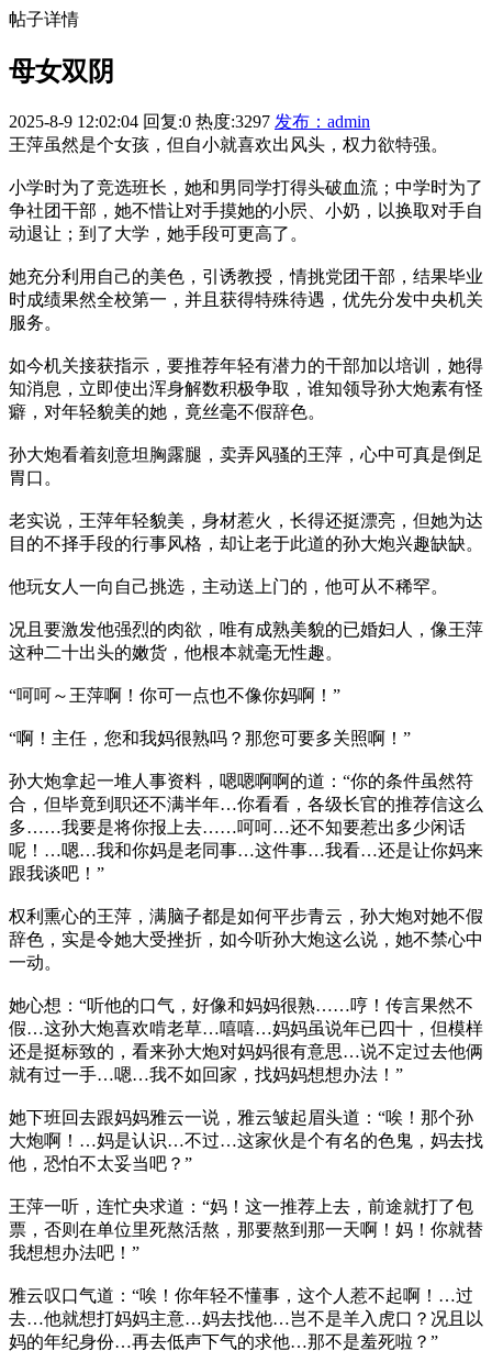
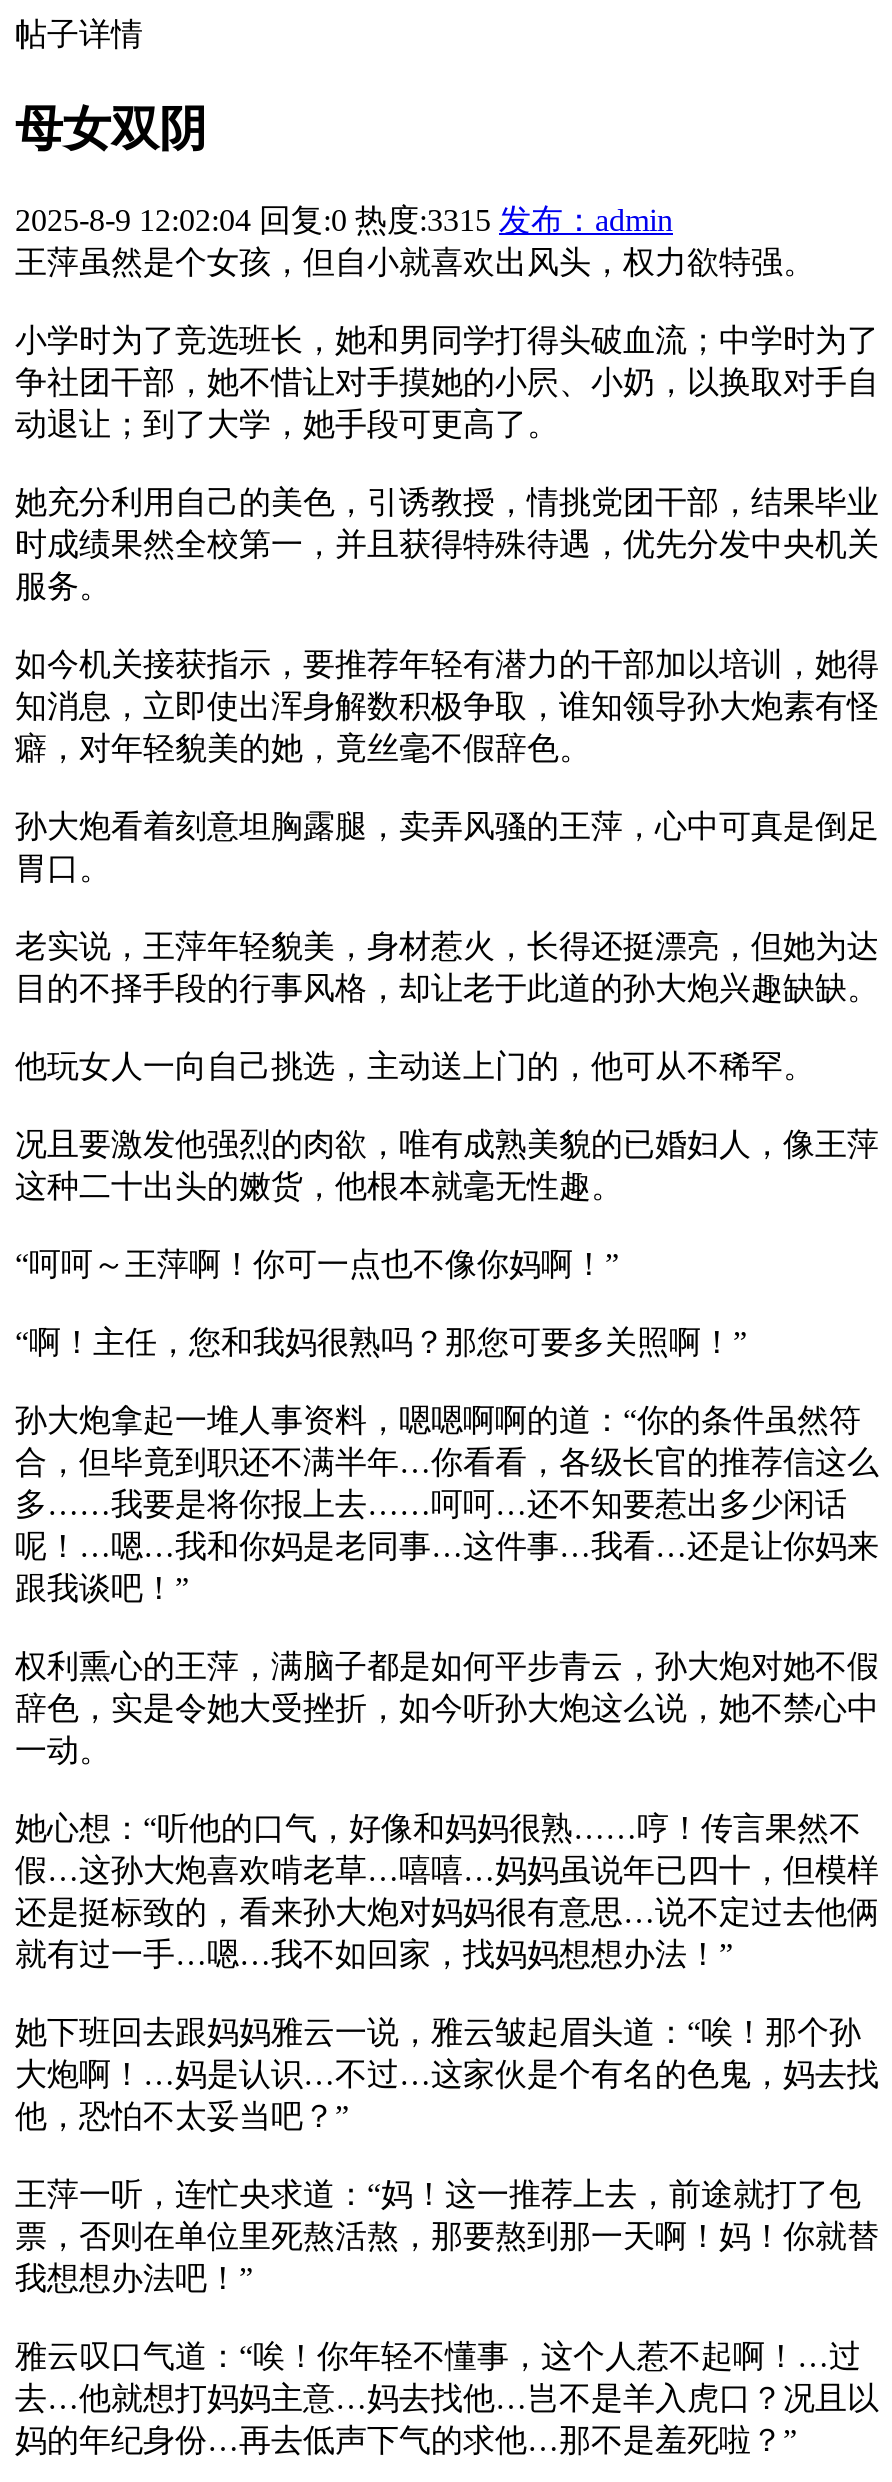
[9,112,370,131] 2025-8-9 12:02:04 回复:0 热度:3297 发布：admin -> [15,203,673,237] 2025-8-9 12:02:04 回复:0 热度:3315 发布：admin

